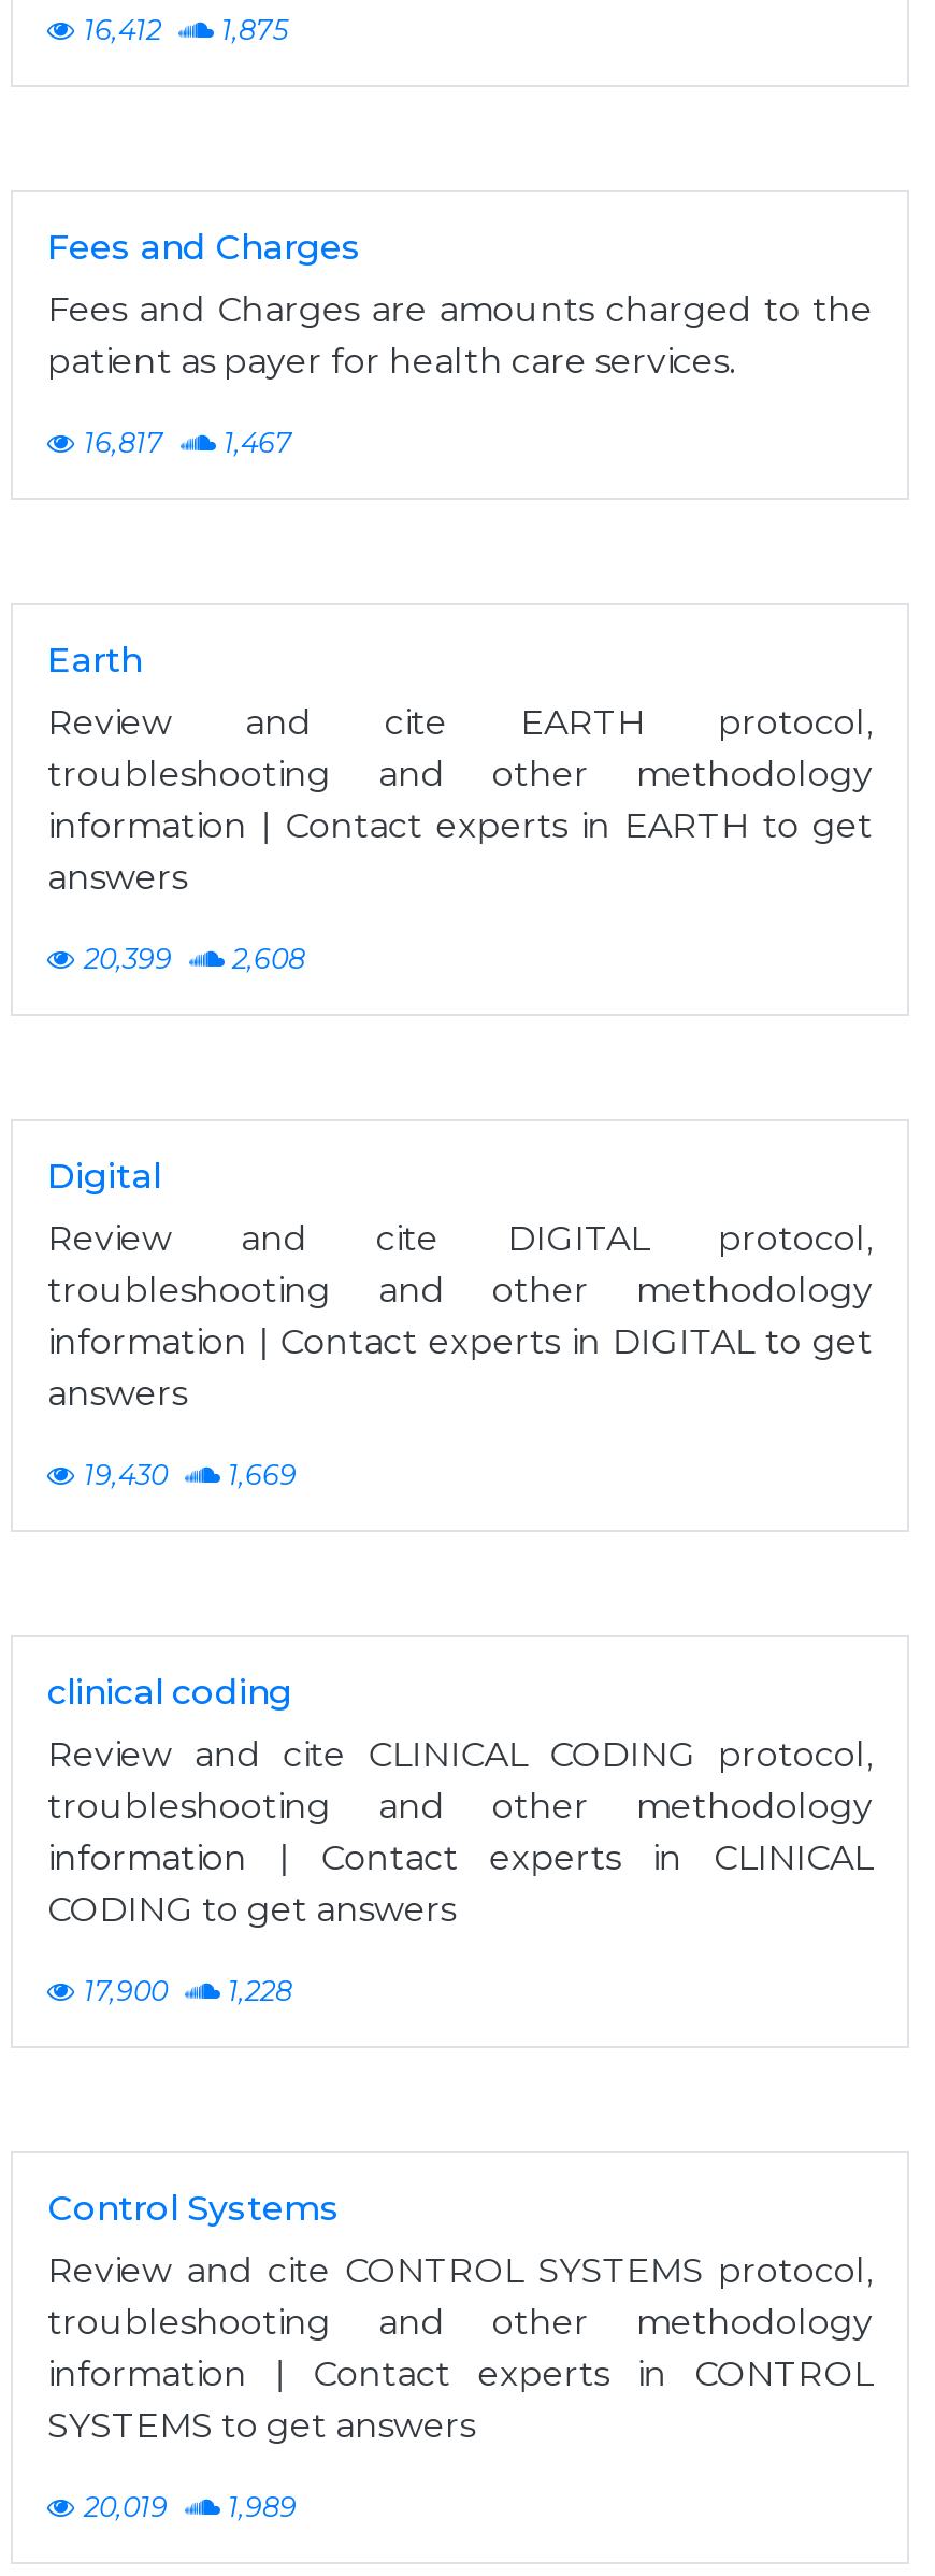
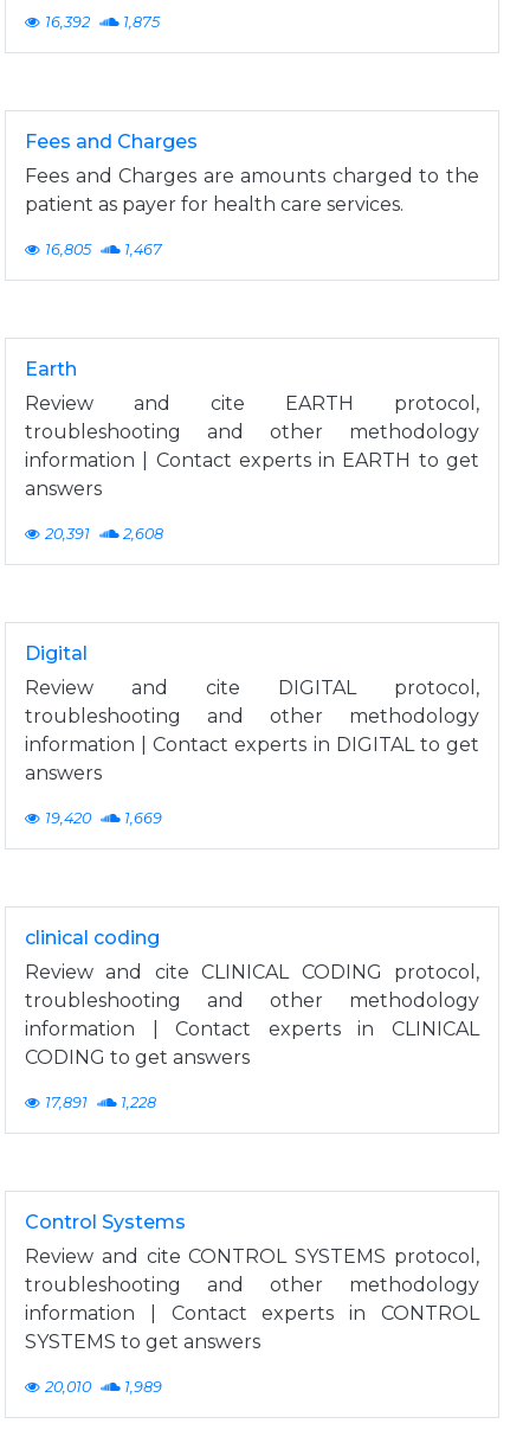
[84,13,288,46] 16,412 1,875 -> [45,13,160,30] 16,392 1,875
[84,426,292,458] 16,817 1,467 -> [45,240,162,258] 16,805 1,467
[84,942,305,974] 20,399 2,608 -> [45,524,163,542] 20,391 2,608
[84,1458,297,1491] 19,430 1,669 -> [45,809,162,827] 19,420 1,669
[84,1974,292,2007] 17,900 1,228 -> [45,1093,156,1111] 17,891 1,228
[84,2490,297,2523] 20,019 1,989 -> [45,1378,162,1395] 20,010 1,989

